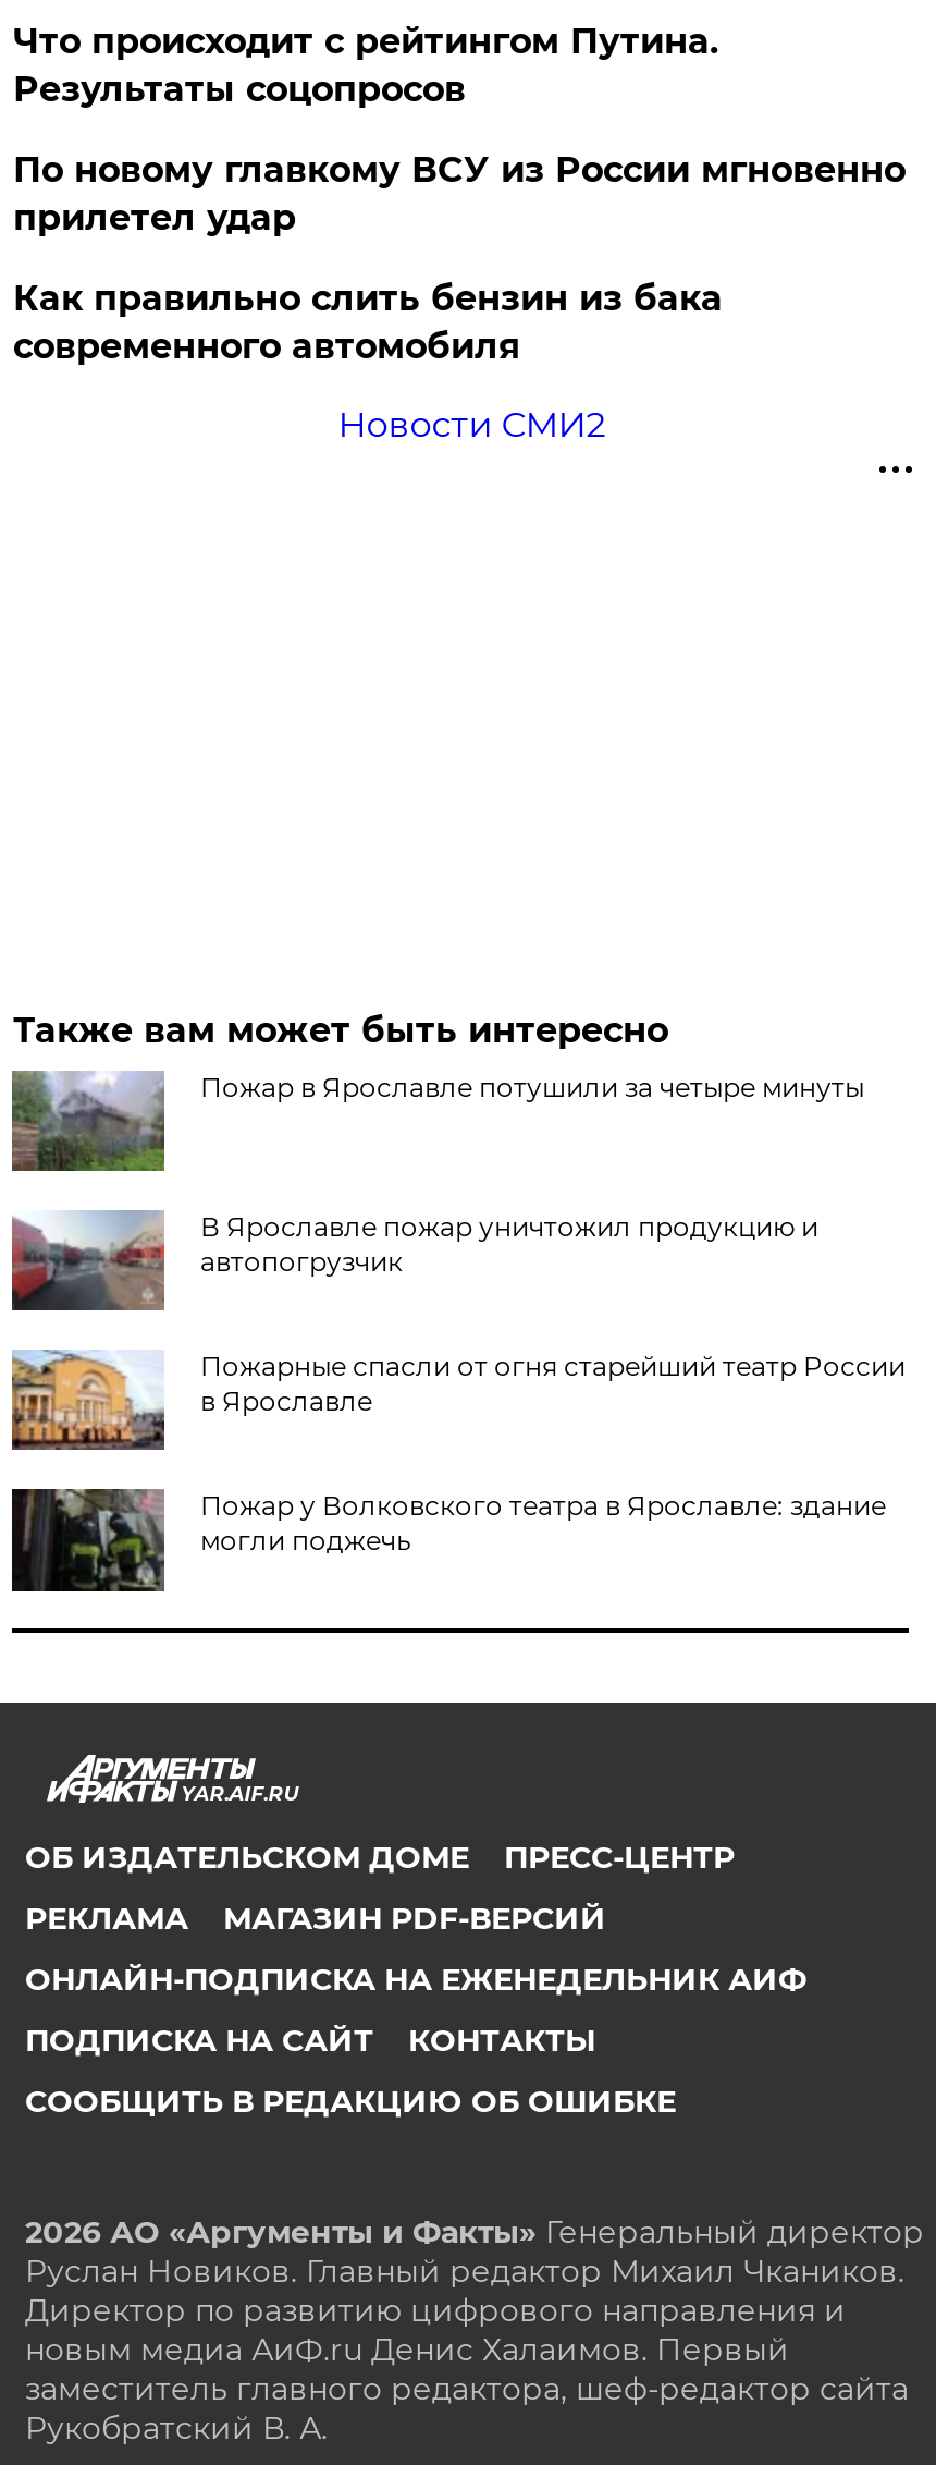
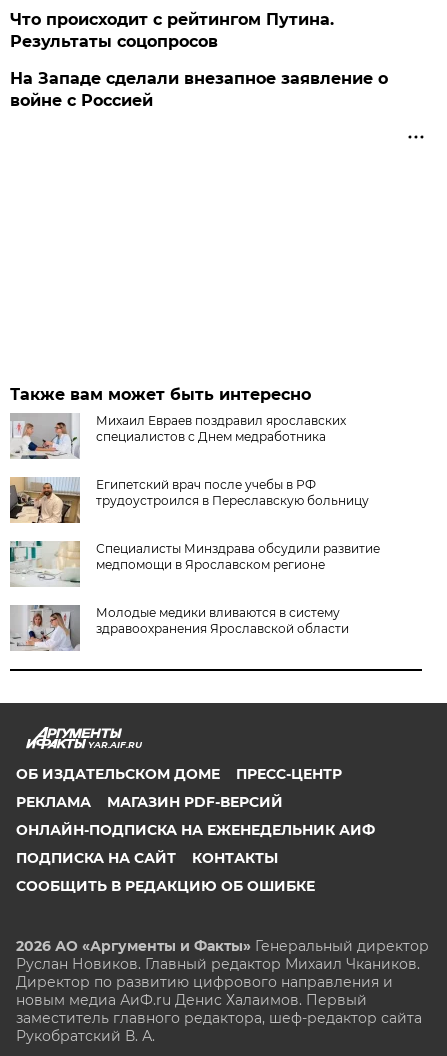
[13,149,905,445] По новому главкому ВСУ из России мгновенно | прилетел удар | Как правильно слить бензин из бака | современного автомобиля | Новости СМИ2 -> [10,69,388,110] На Западе сделали внезапное заявление о | войне с Россией
[10,1071,864,1173] [image] | Пожар в Ярославле потушили за четыре минуты -> [10,413,346,460] [image] | Михаил Евраев поздравил ярославских | специалистов с Днем медработника
[10,1210,818,1313] [image] | В Ярославле пожар уничтожил продукцию и | автопогрузчик -> [9,476,369,524] [image] | Египетский врач после учебы в РФ | трудоустроился в Переславскую больницу
[10,1349,905,1452] [image] | Пожарные спасли от огня старейший театр России | в Ярославле -> [9,540,380,587] [image] | Специалисты Минздрава обсудили развитие | медпомощи в Ярославском регионе
[10,1487,886,1594] [image] | Пожар у Волковского театра в Ярославле: здание | могли поджечь -> [10,605,349,652] [image] | Молодые медики вливаются в систему | здравоохранения Ярославской области

